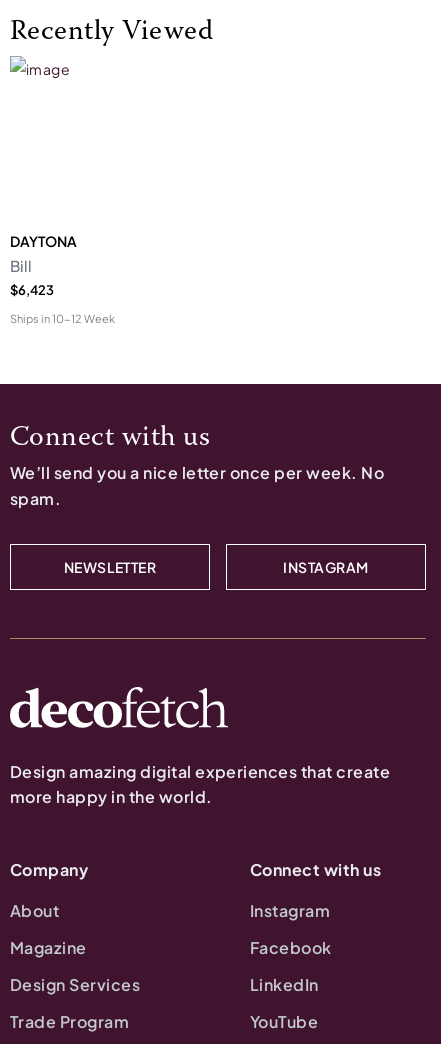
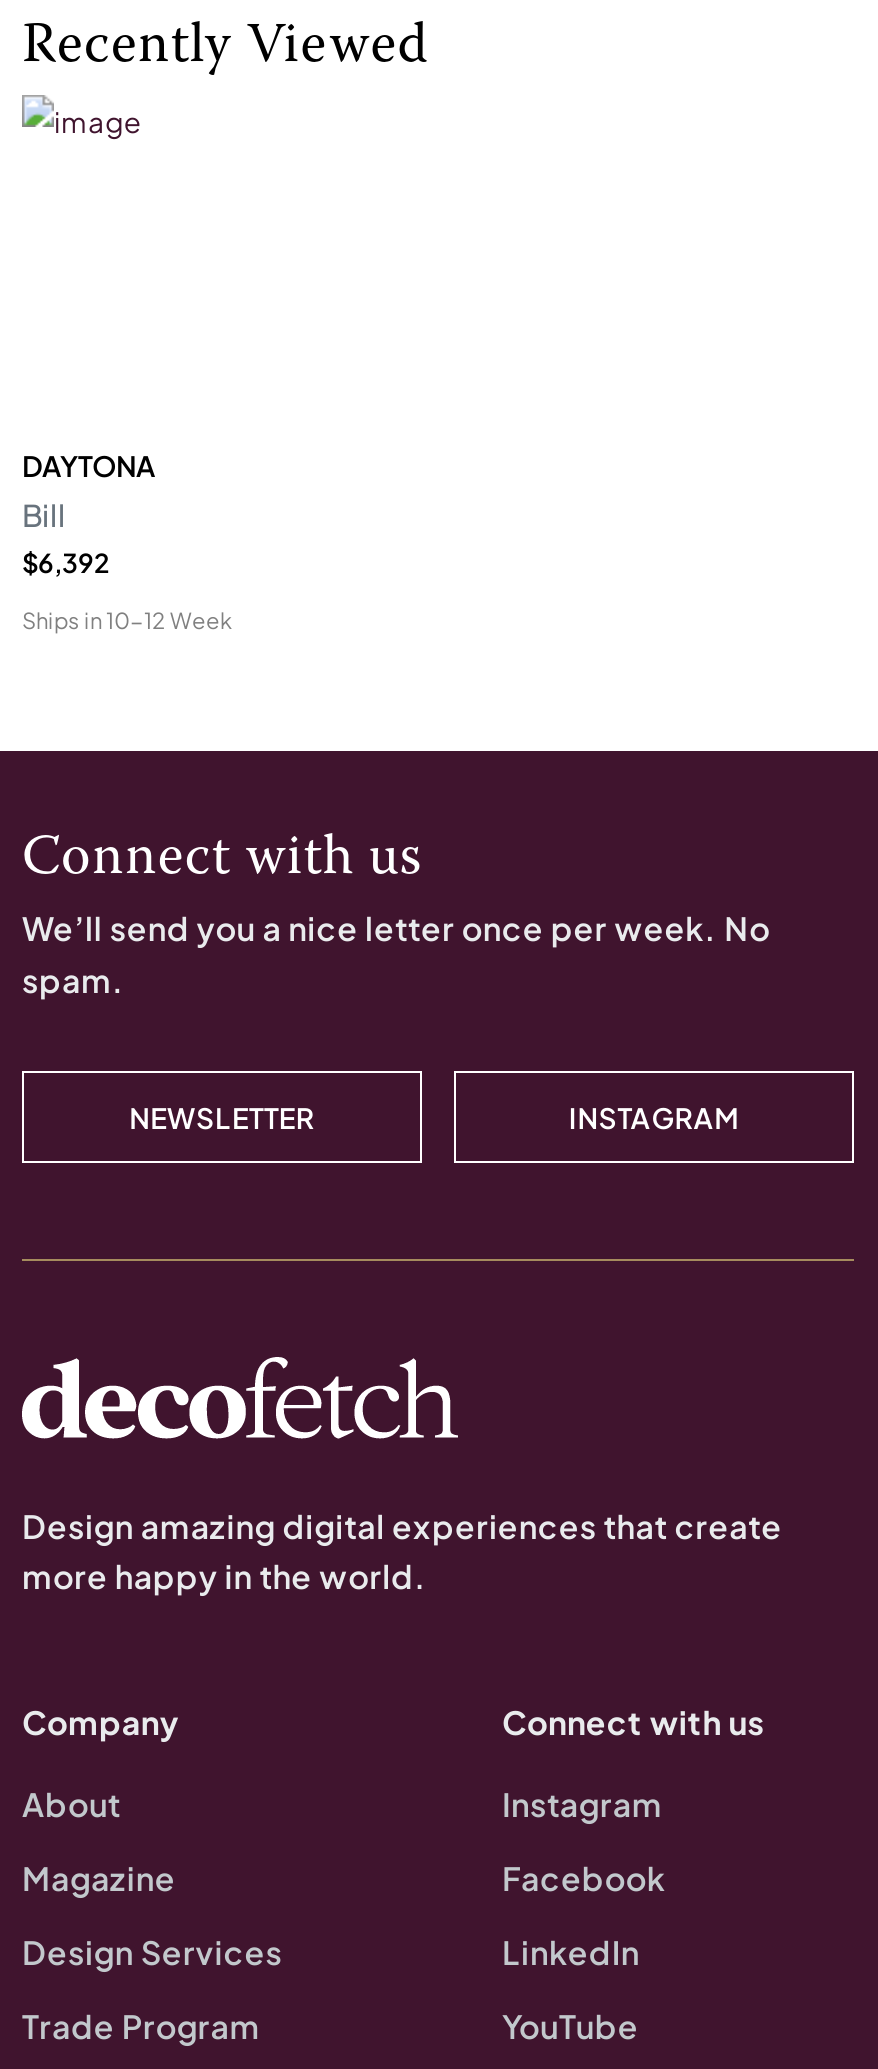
[10,282,54,298] $6,423 -> [22,547,110,579] $6,392

